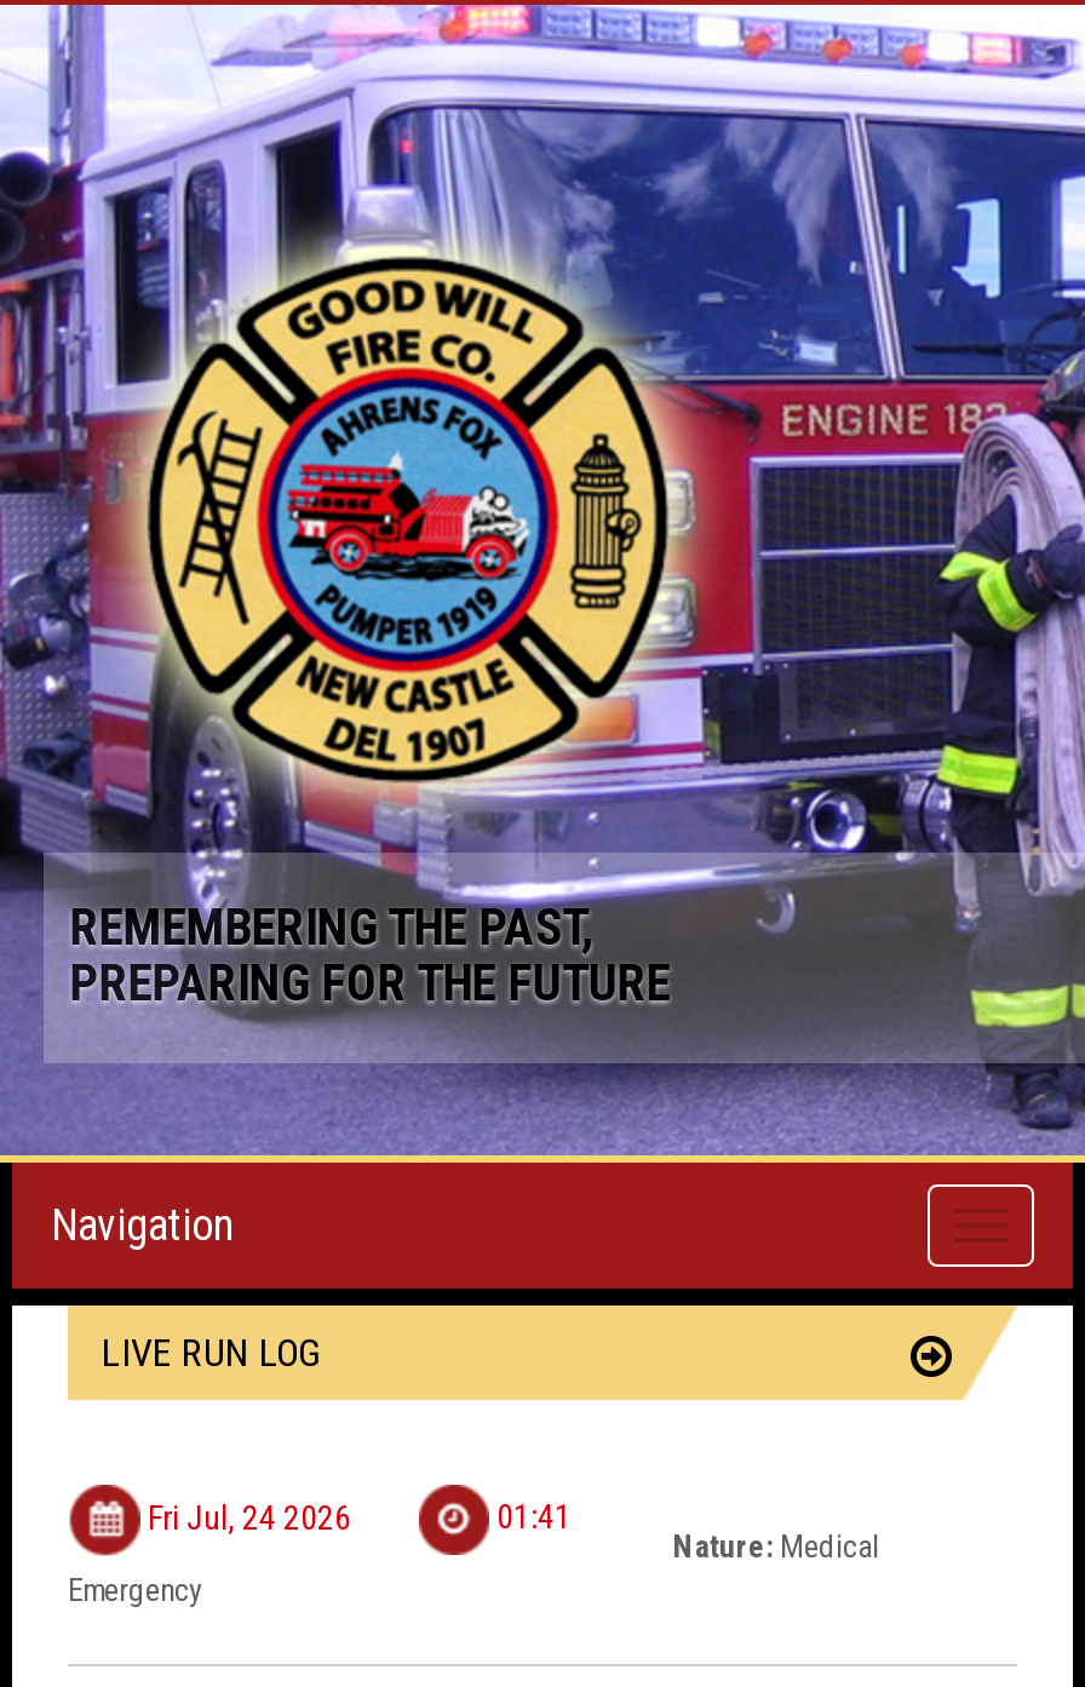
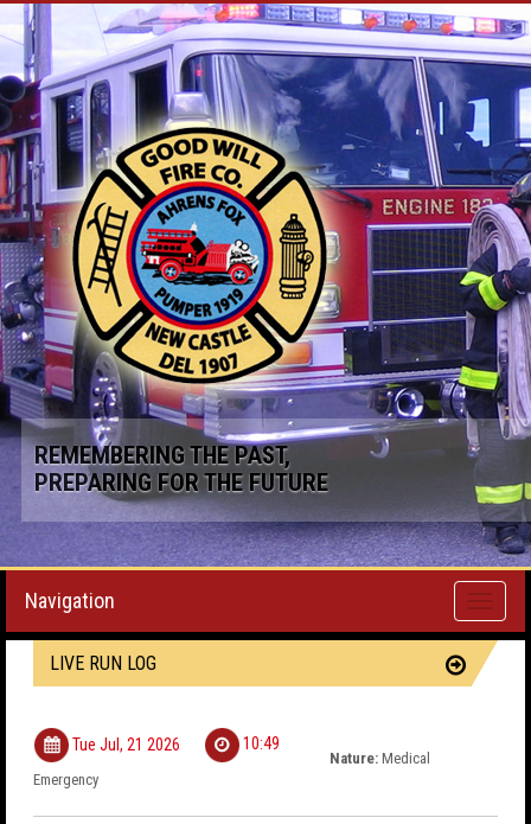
[140,1499,351,1537] Fri Jul, 24 2026 -> [69,735,180,754] Tue Jul, 21 2026
[489,1497,572,1536] 01:41 -> [239,734,280,753] 10:49

